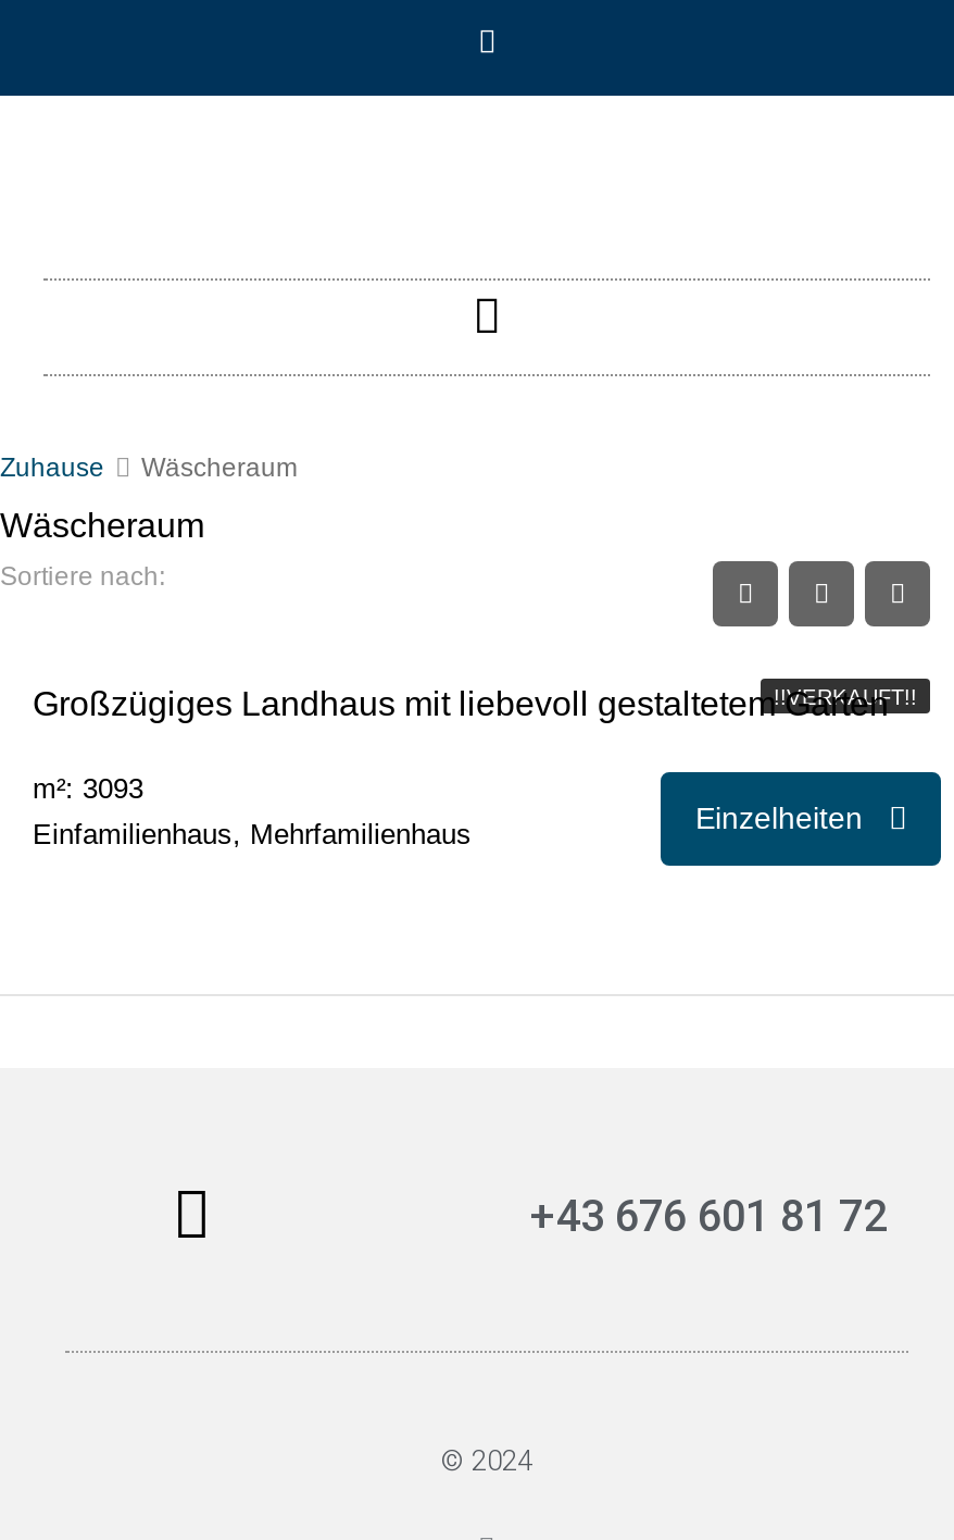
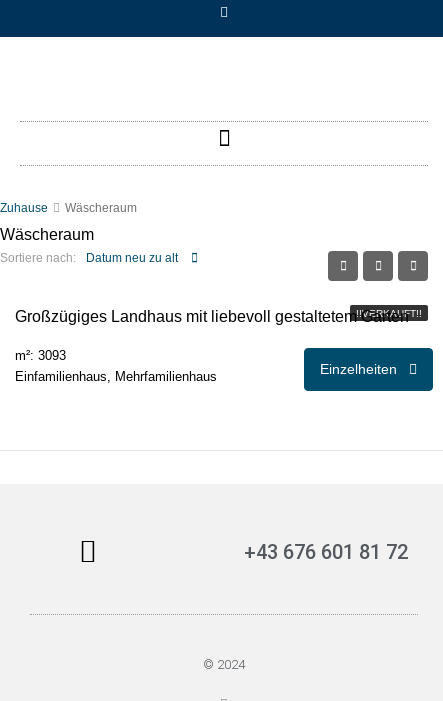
[0,561,165,592] Sortiere nach: -> [0,251,178,265] Sortiere nach: Datum neu zu alt

